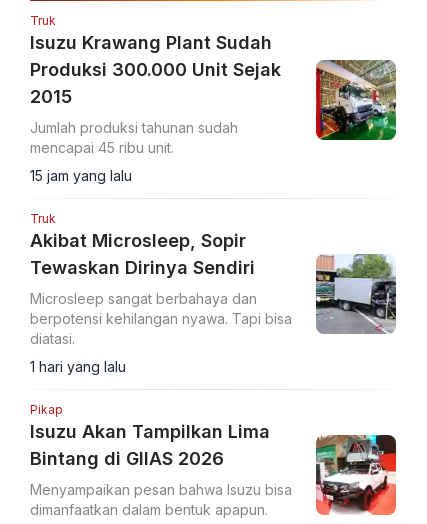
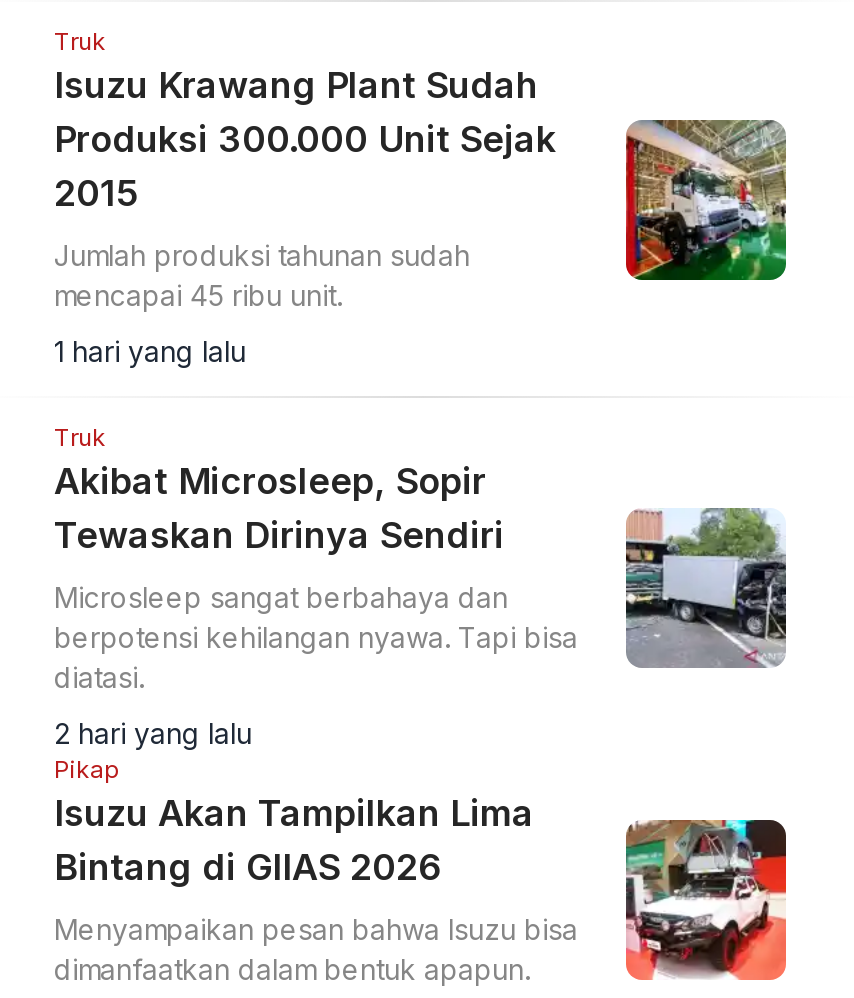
[30,167,132,184] 15 jam yang lalu -> none
none -> [54,716,252,750] 2 hari yang lalu
moved [30,358,126,375] -> [54,334,246,368]: 1 hari yang lalu

